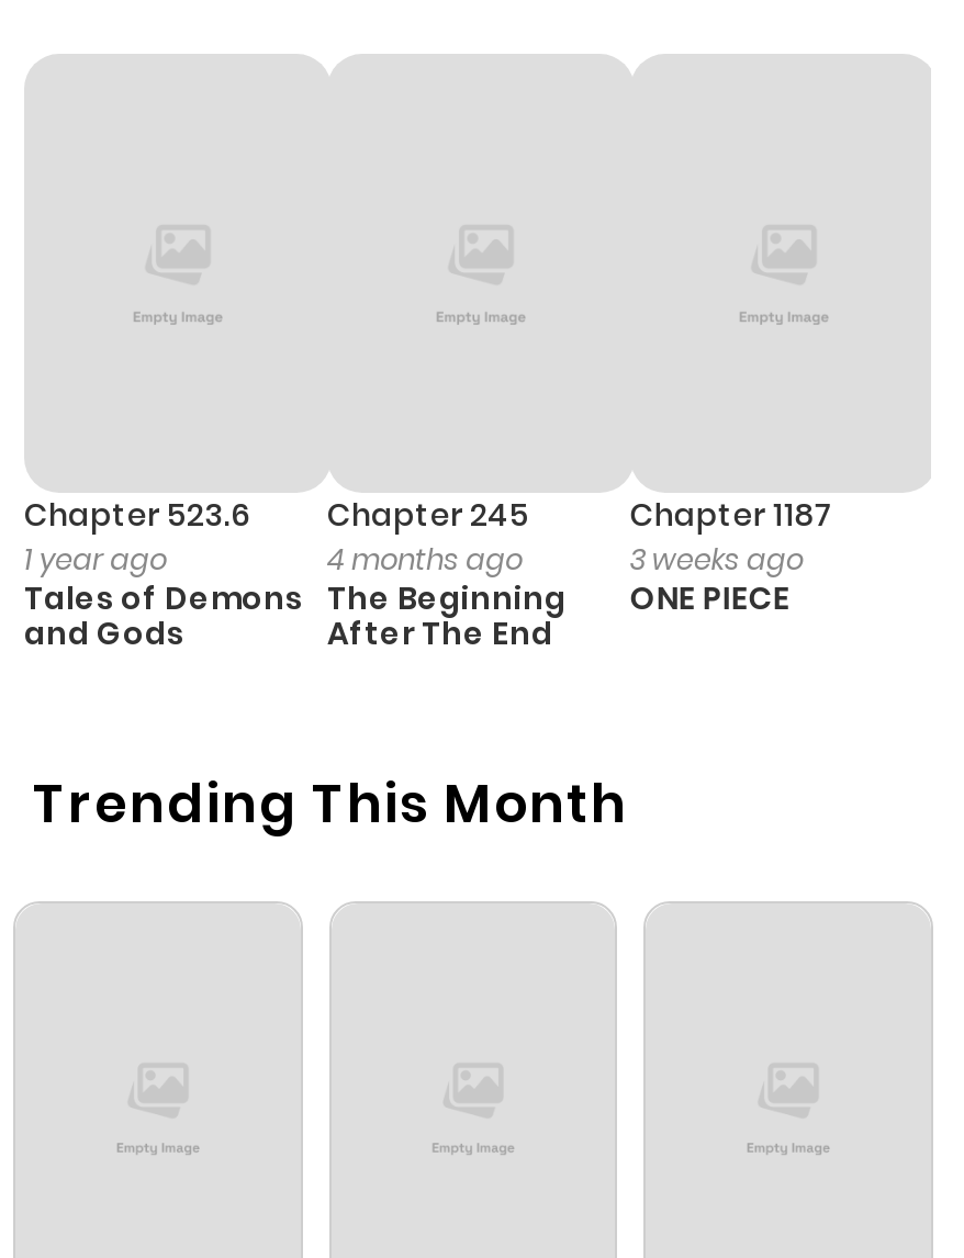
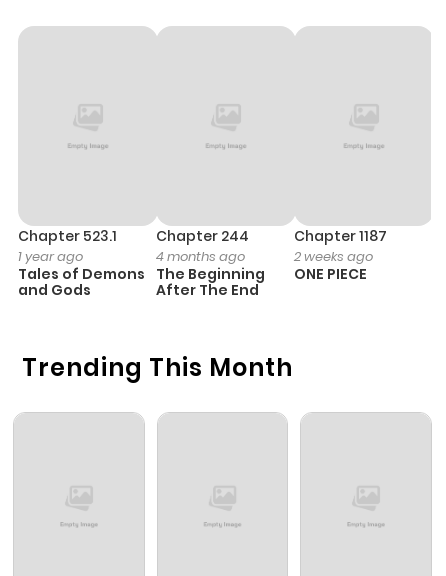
[24,492,250,536] Chapter 523.6 -> [18,226,117,246] Chapter 523.1
[327,492,529,536] Chapter 245 -> [156,226,249,246] Chapter 244
[630,539,803,580] 3 weeks ago -> [294,247,373,266] 2 weeks ago

